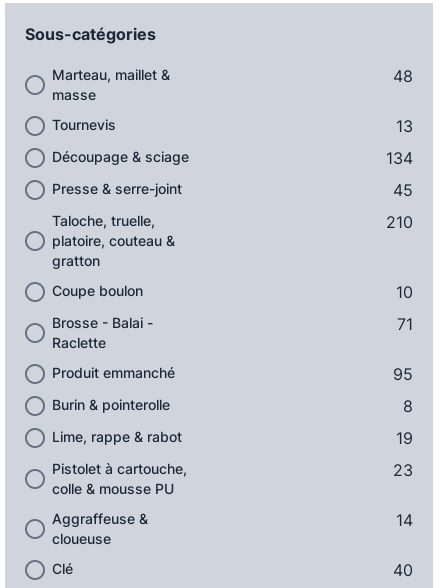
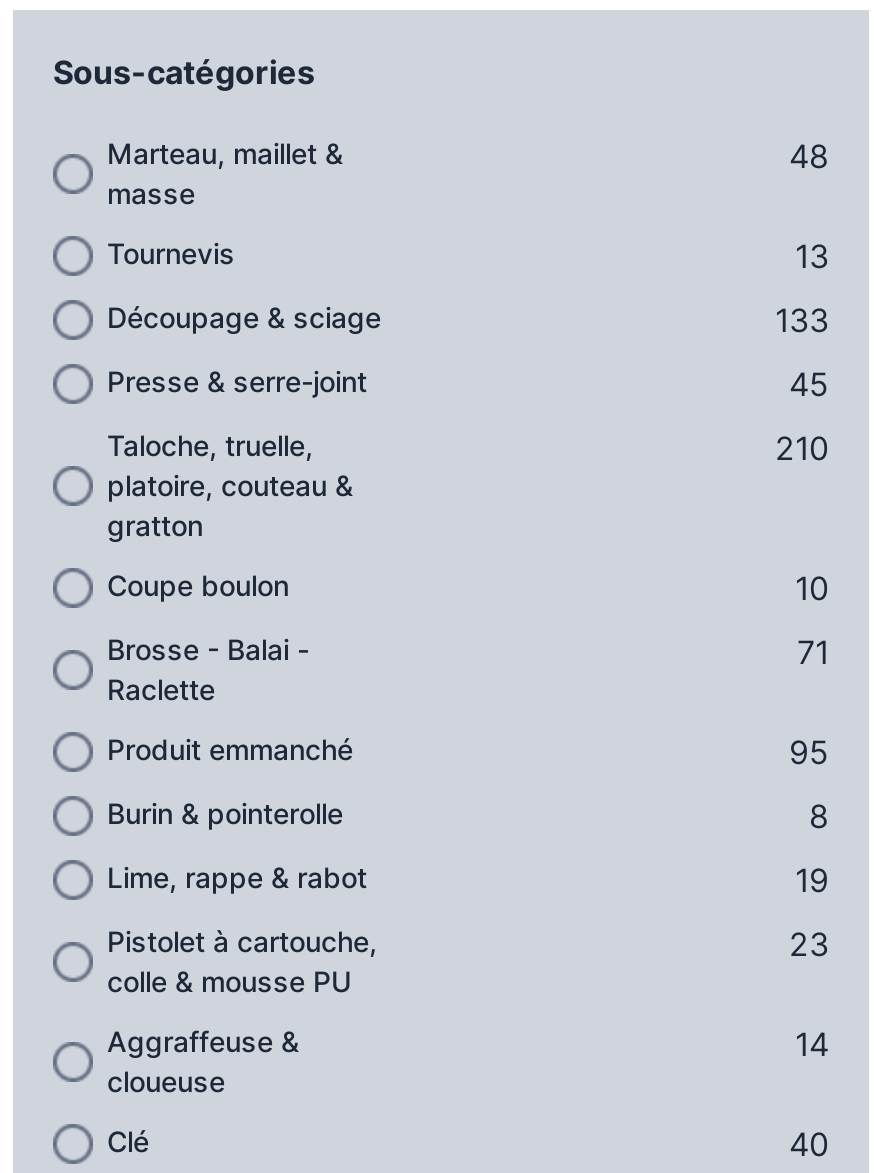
[386,148,413,168] 134 -> [775,299,829,339] 133

